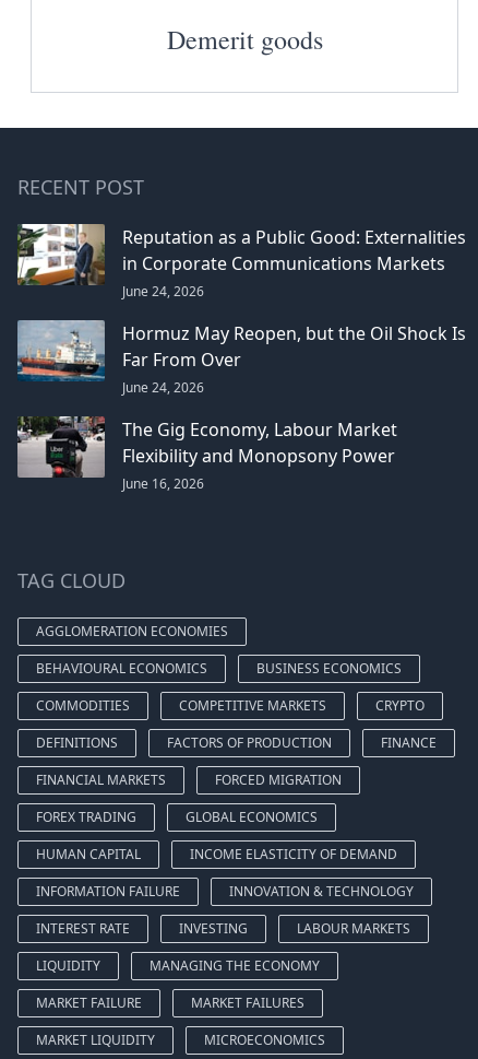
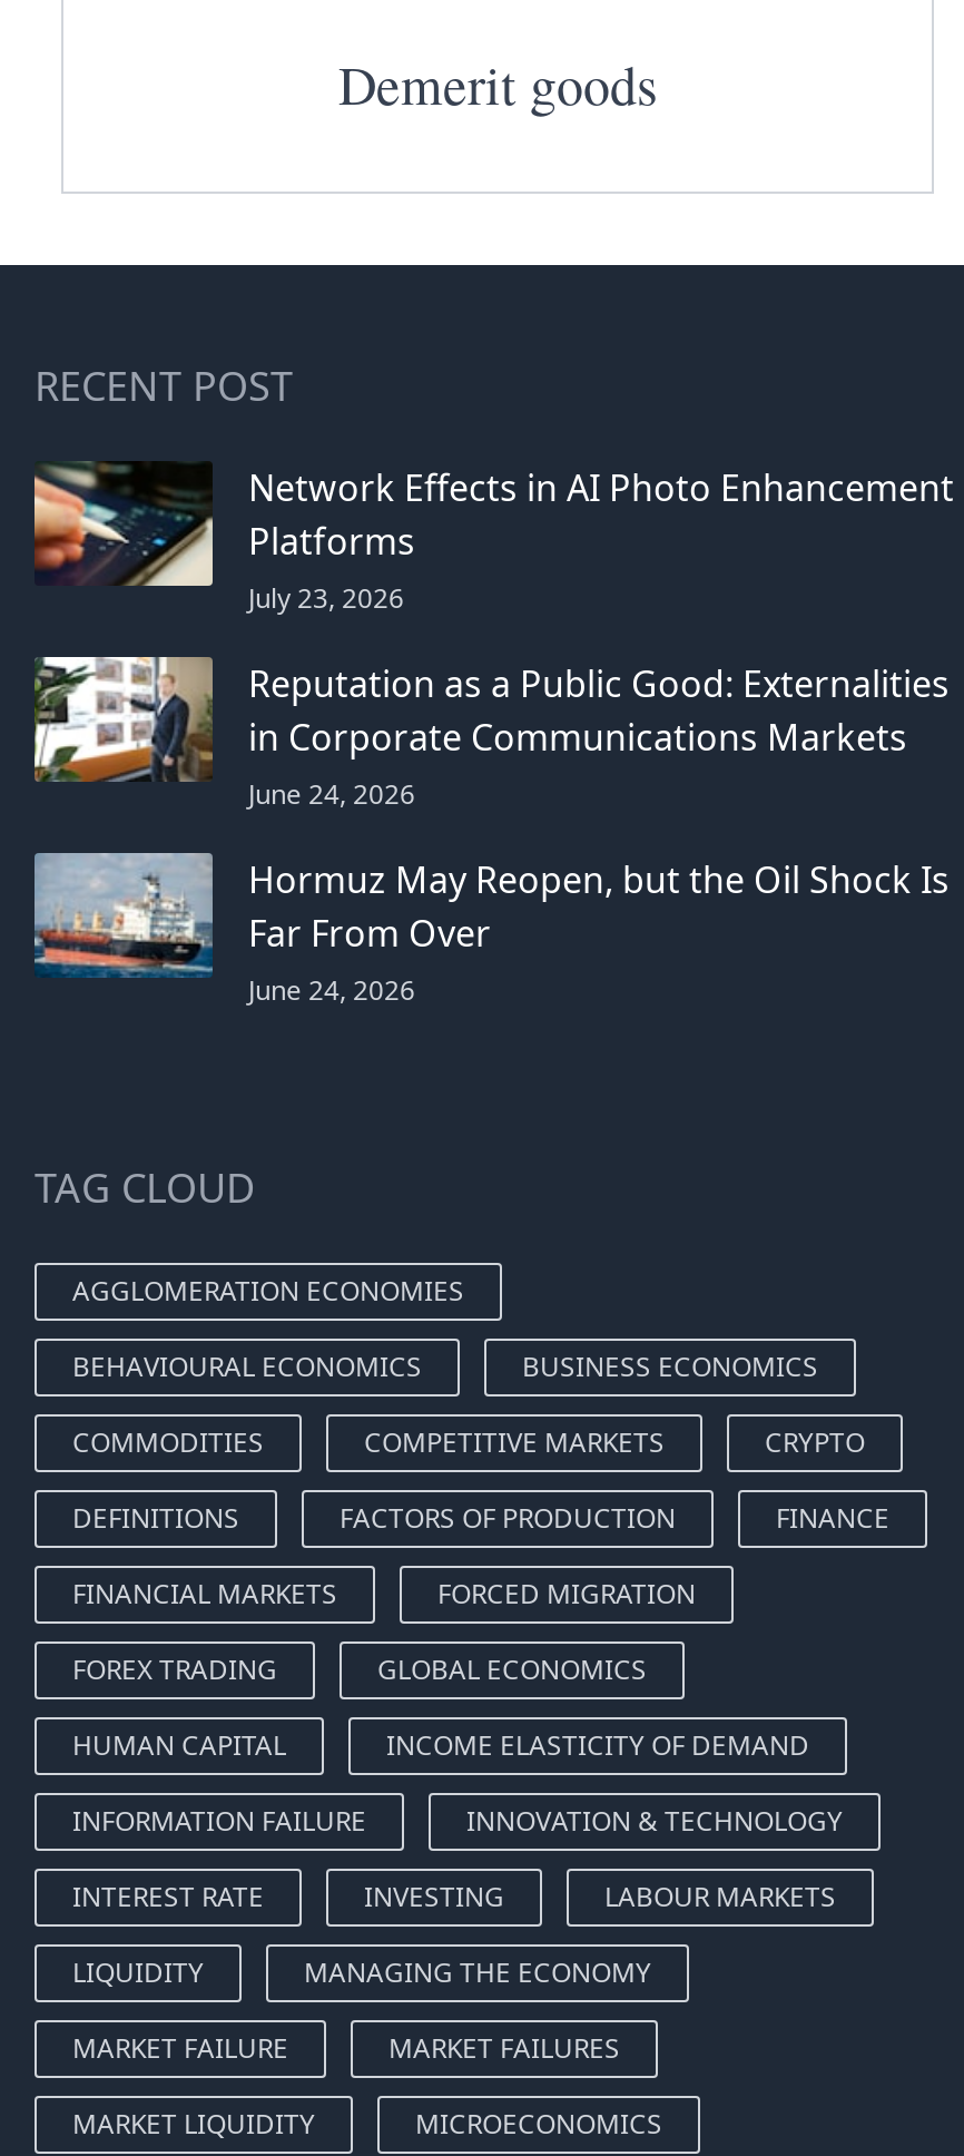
none -> [32,461,954,618] [image] | Network Effects in AI Photo Enhancement | Platforms | July 23, 2026
moved [15,222,466,397] -> [30,653,950,1010]: [image] | Reputation as a Public Good: Externalities | in Corporate Communications Markets | June 24, 2026 | Hormuz May Reopen, but the Oil Shock Is | Far From Over | June 24, 2026
[16,416,397,493] [image] | The Gig Economy, Labour Market | Flexibility and Monopsony Power | June 16, 2026 -> none

